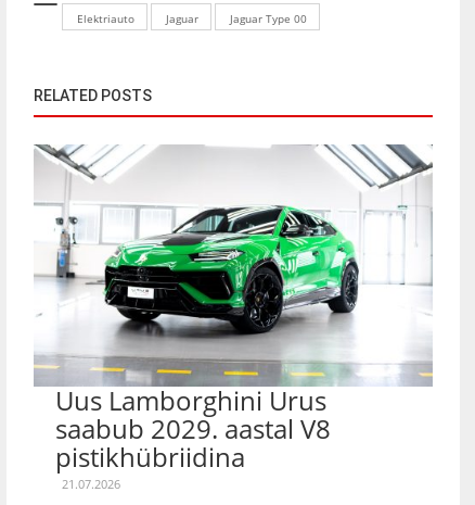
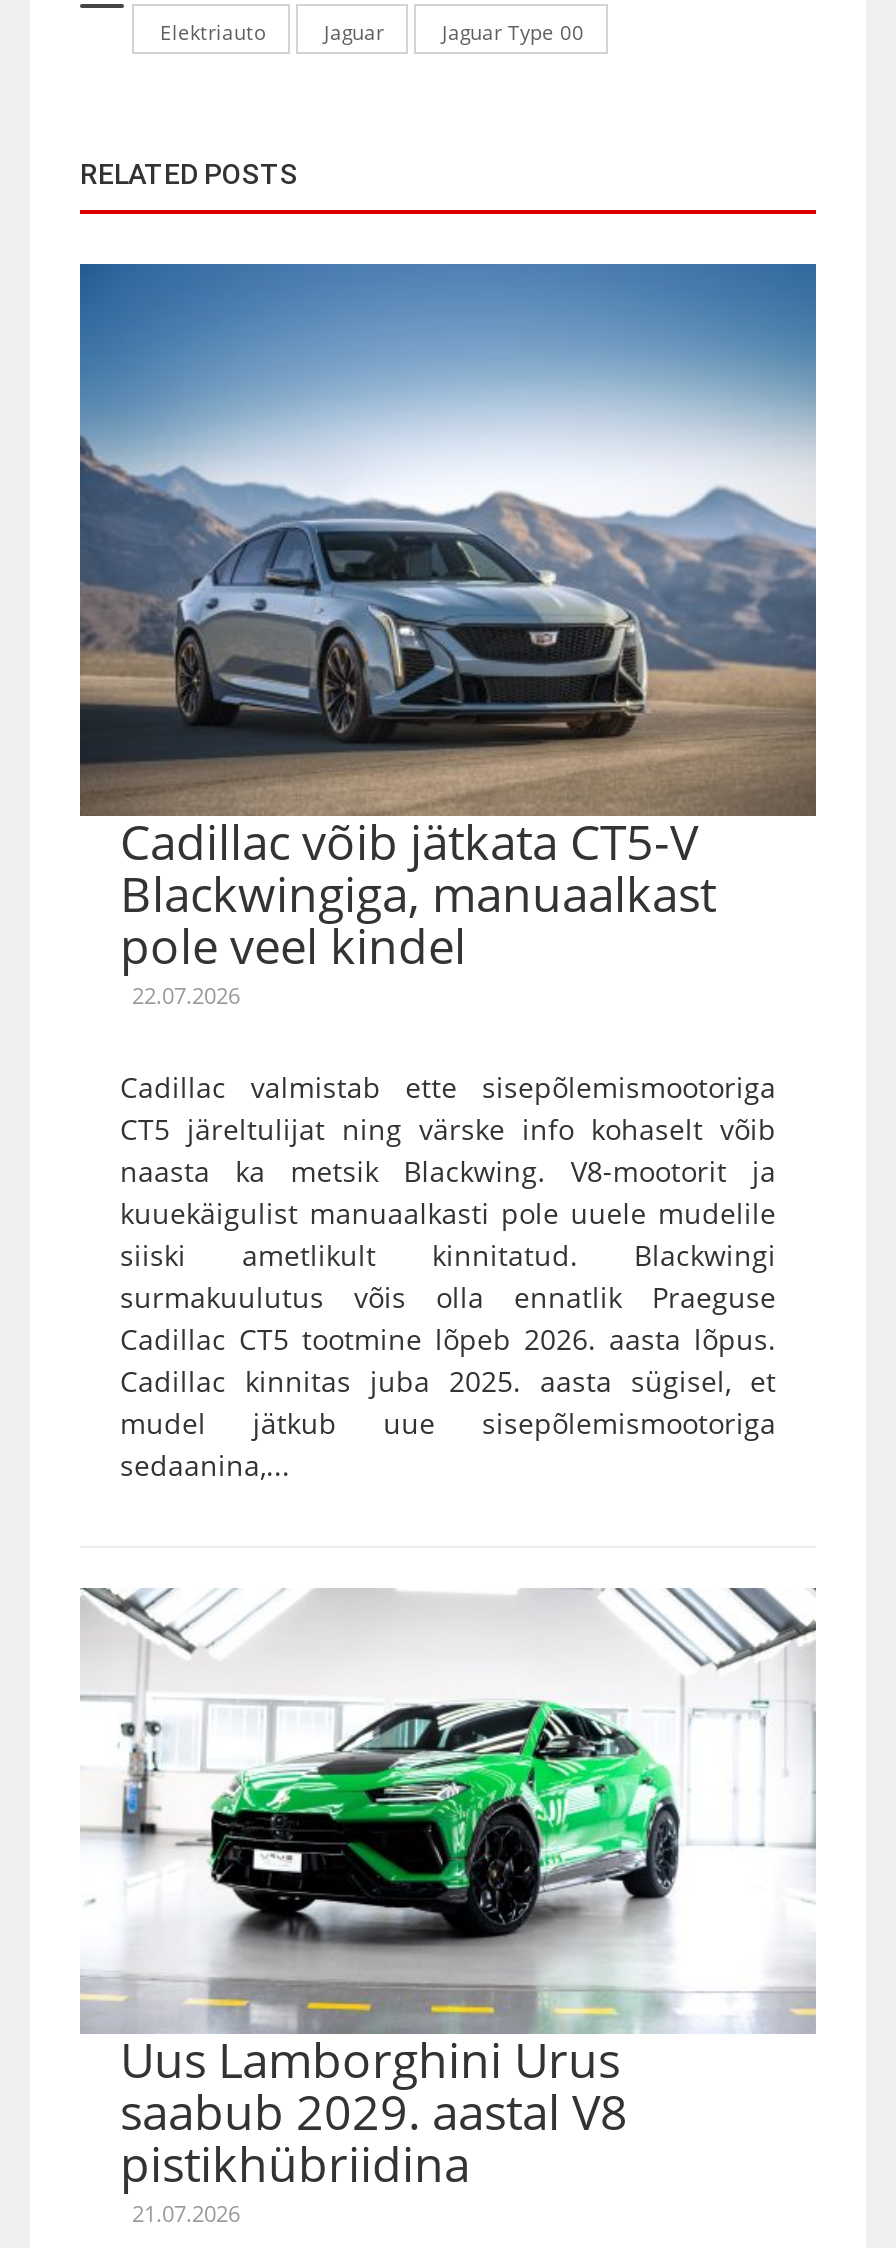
none -> [78,262,818,1483] [image] | Cadillac võib jätkata CT5-V | Blackwingiga, manuaalkast | pole veel kindel | 22.07.2026 | Cadillac valmistab ette sisepõlemismootoriga | CT5 järeltulijat ning värske info kohaselt võib | naasta ka metsik Blackwing. V8-mootorit ja | kuuekäigulist manuaalkasti pole uuele mudelile | siiski ametlikult kinnitatud. Blackwingi | surmakuulutus võis olla ennatlik Praeguse | Cadillac CT5 tootmine lõpeb 2026. aasta lõpus. | Cadillac kinnitas juba 2025. aasta sügisel, et | mudel jätkub uue sisepõlemismootoriga | sedaanina,...

